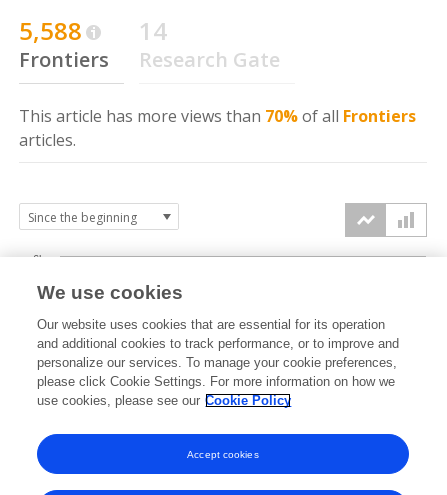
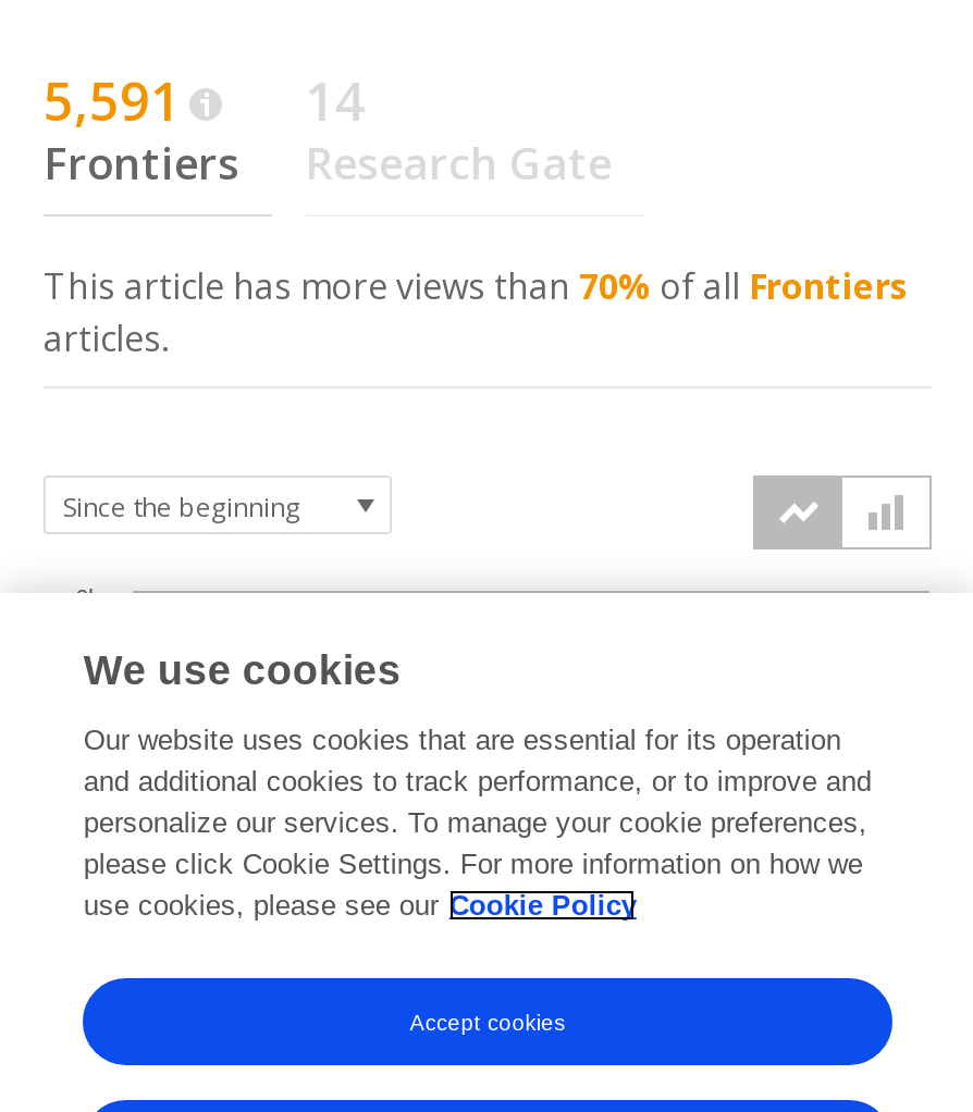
[19,14,82,47] 5,588 -> [44,64,181,136] 5,591

